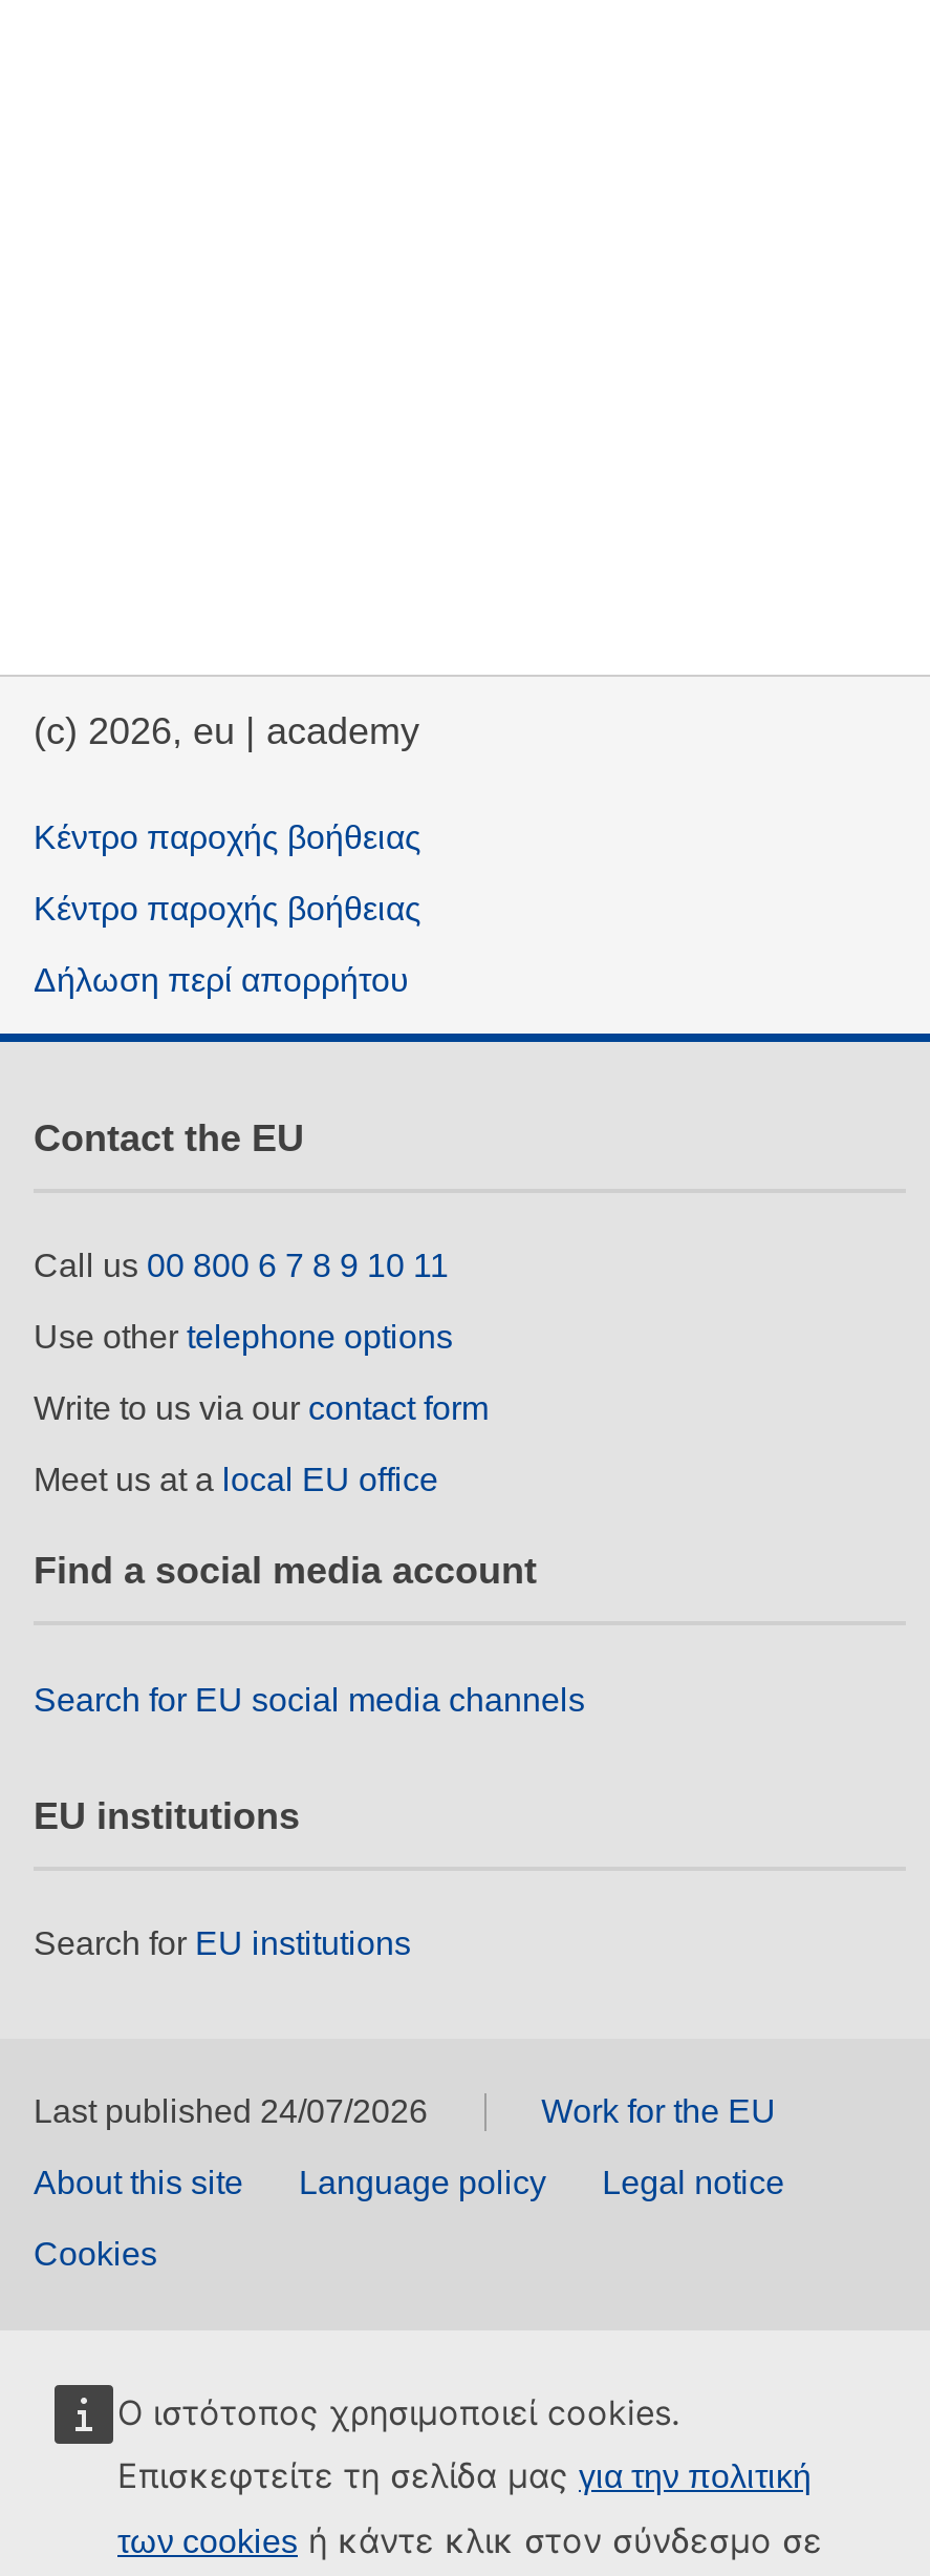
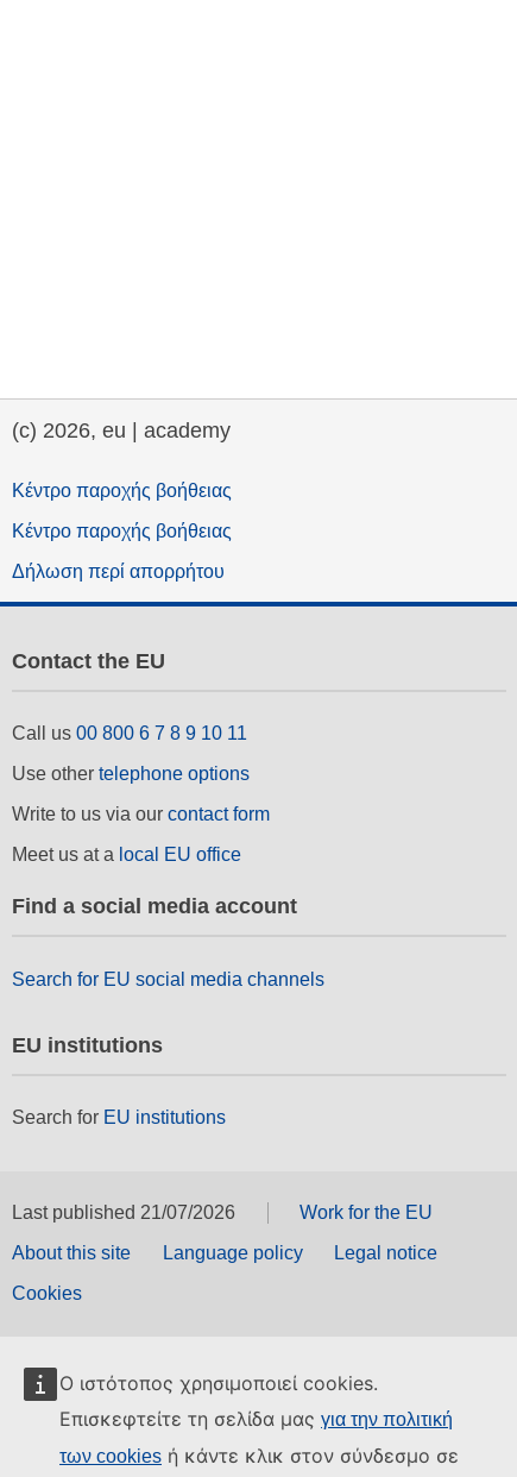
[34,2094,428,2130] Last published 24/07/2026 -> [12,1203,235,1223] Last published 21/07/2026

